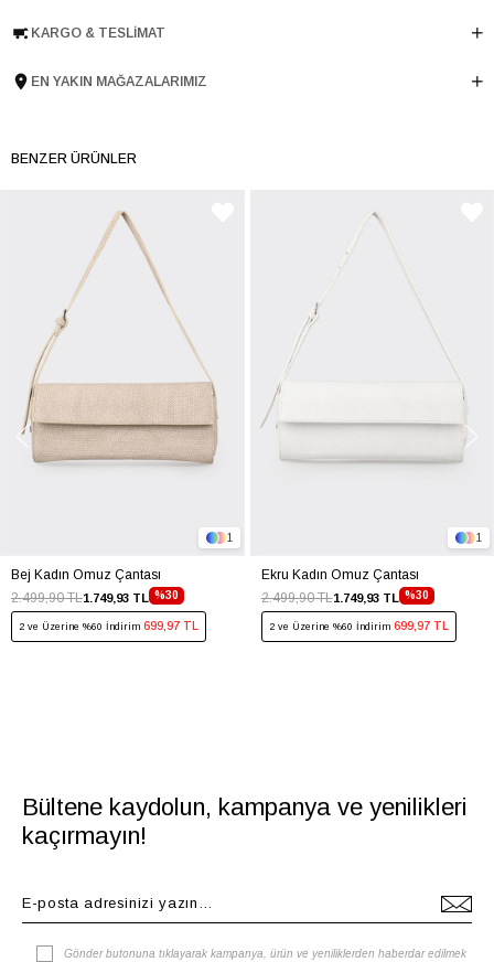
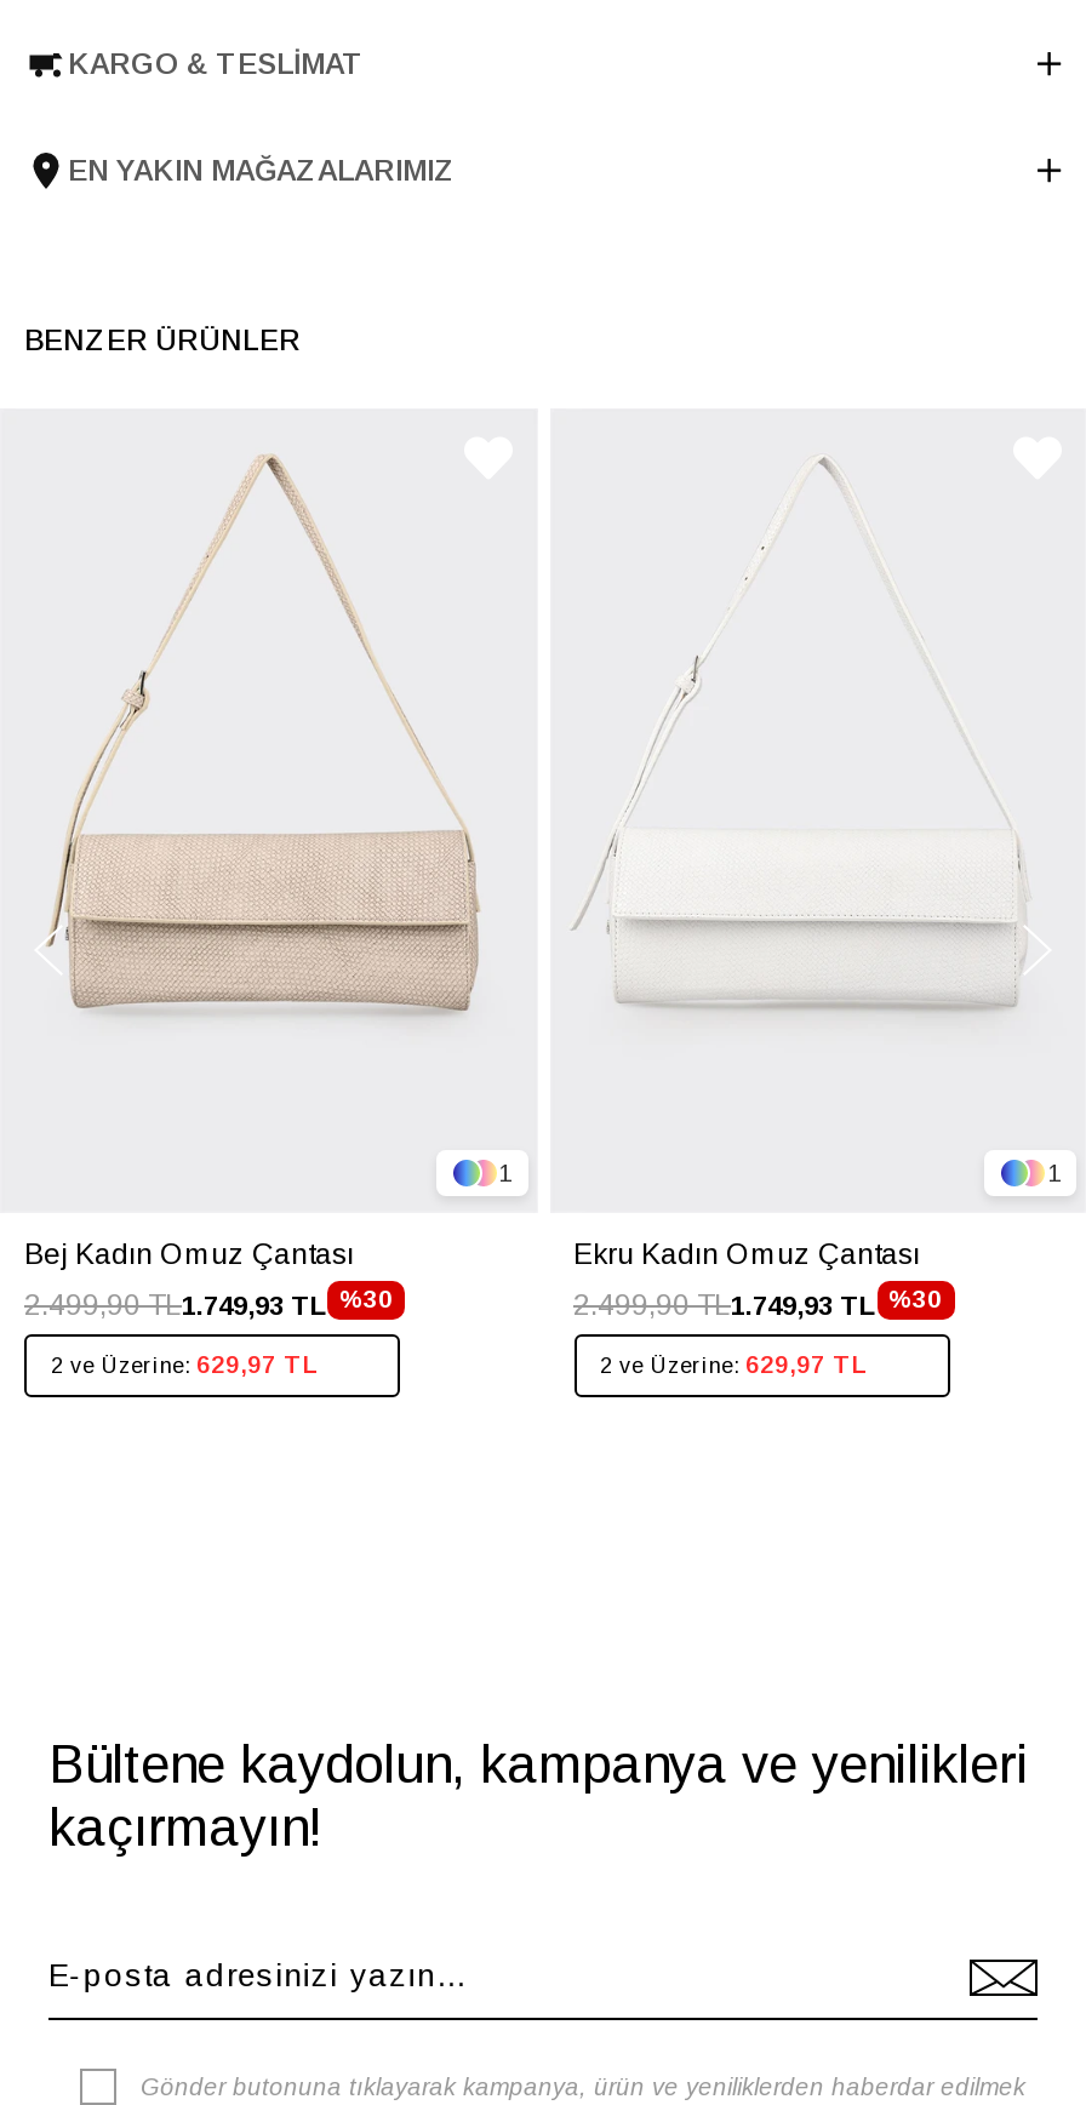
[19,620,198,632] 2 ve Üzerine %60 İndirim 699,97 TL -> [51,1351,318,1378] 2 ve Üzerine: 629,97 TL
[269,620,448,632] 2 ve Üzerine %60 İndirim 699,97 TL -> [600,1351,867,1378] 2 ve Üzerine: 629,97 TL

